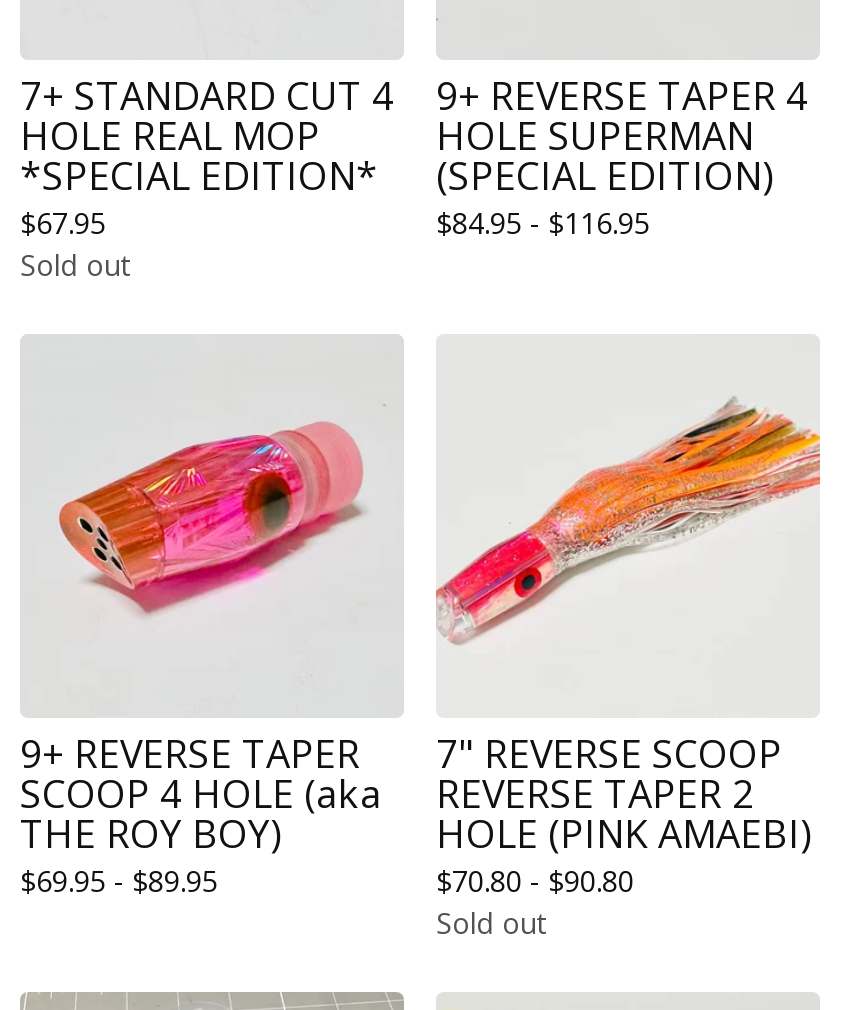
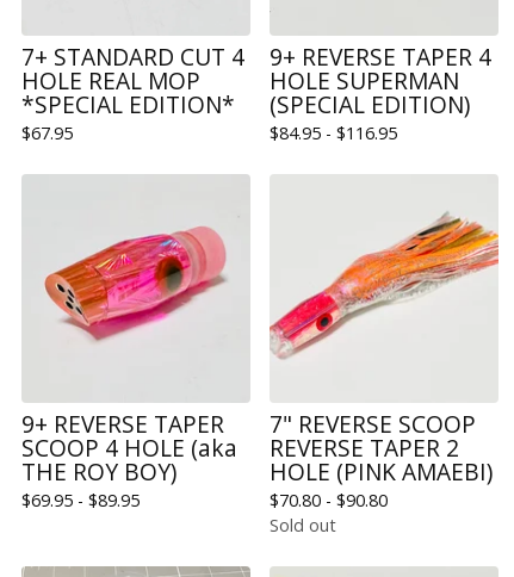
[20,246,132,284] Sold out -> none

